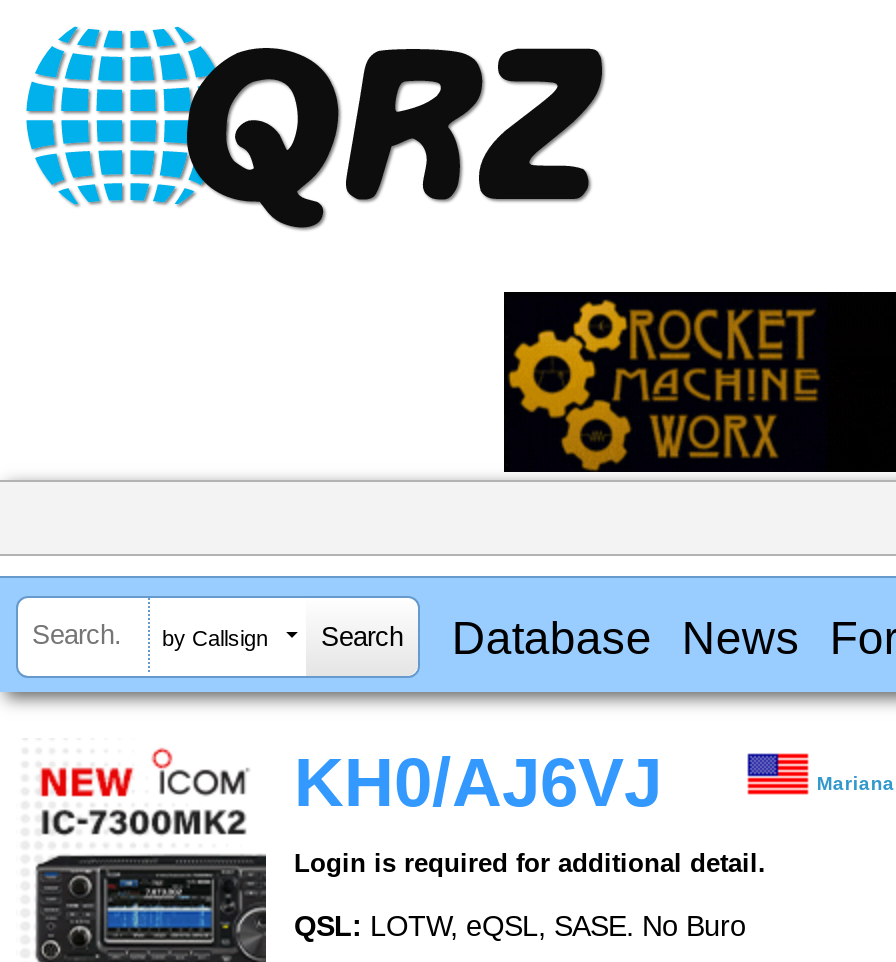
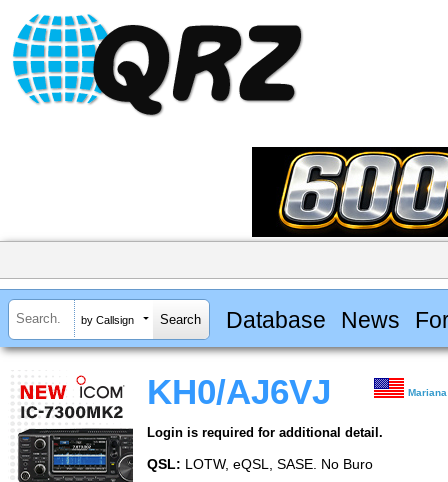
[508,300,890,472] [image] -> [254,150,445,237] [image]

